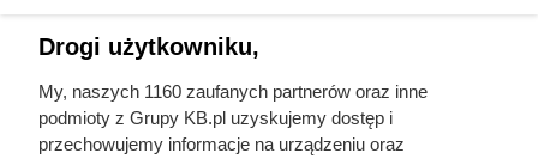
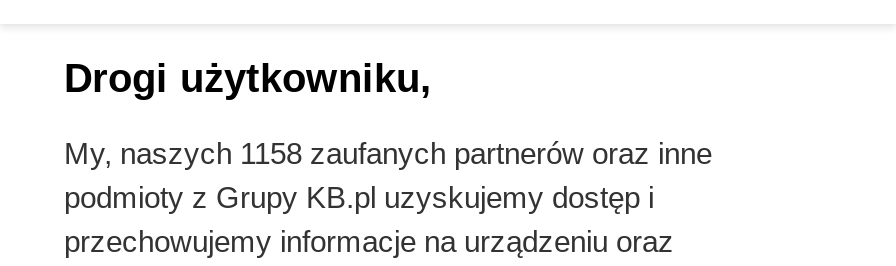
[38,81,428,102] My, naszych 1160 zaufanych partnerów oraz inne -> [64,136,712,170] My, naszych 1158 zaufanych partnerów oraz inne

